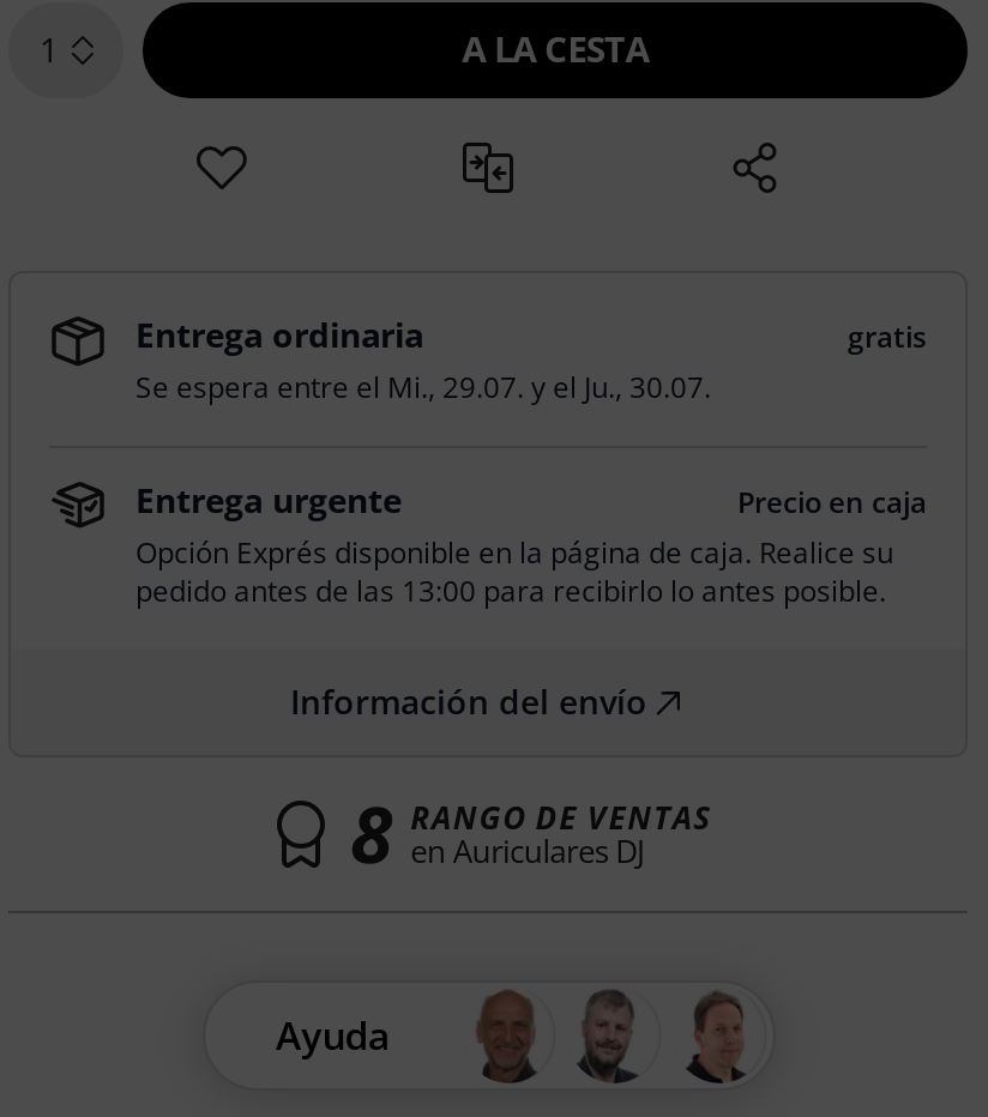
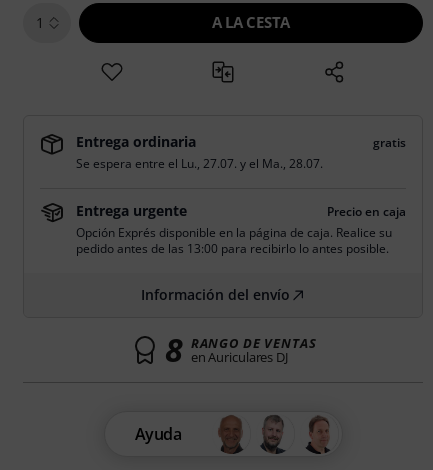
[135,367,711,407] Se espera entre el Mi., 29.07. y el Ju., 30.07. -> [76,155,323,172] Se espera entre el Lu., 27.07. y el Ma., 28.07.

